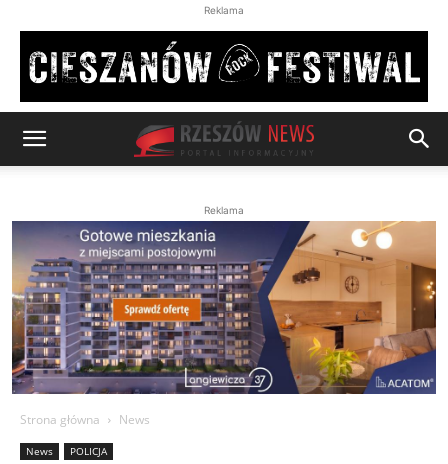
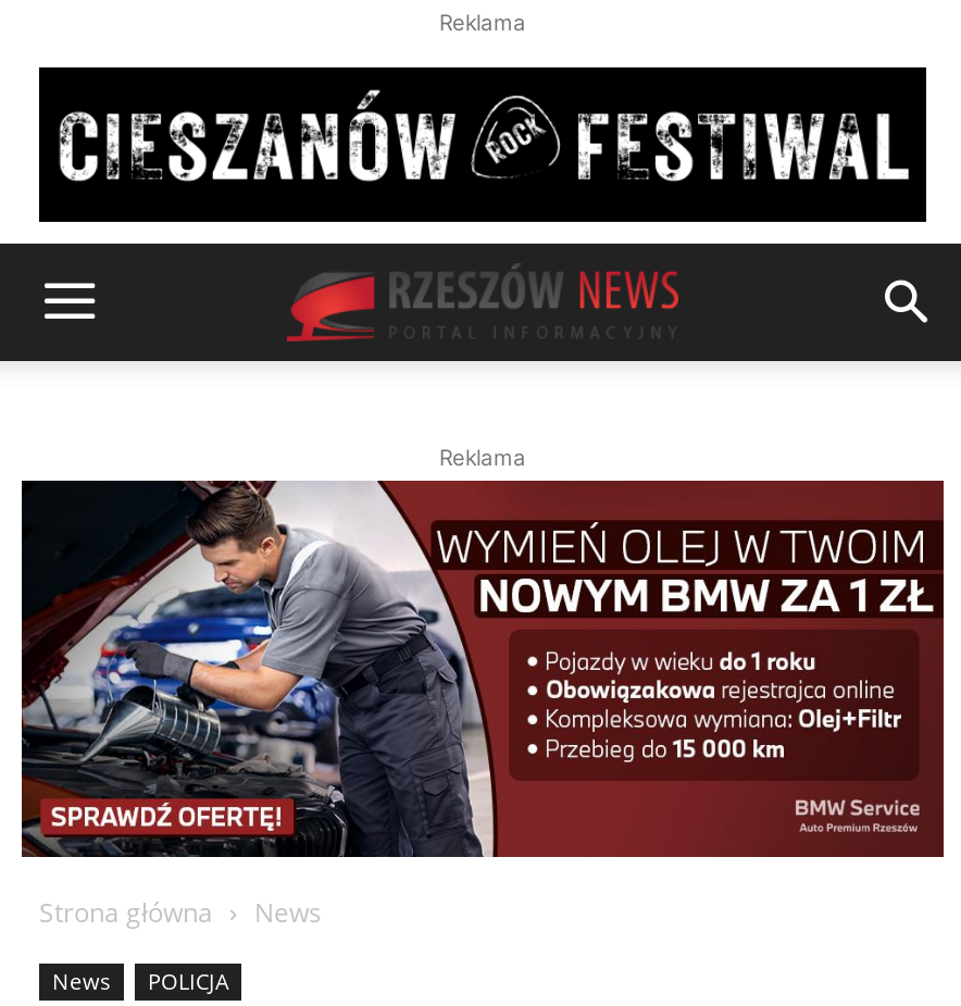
[11,220,437,395] [image] -> [20,479,946,859] [image]

